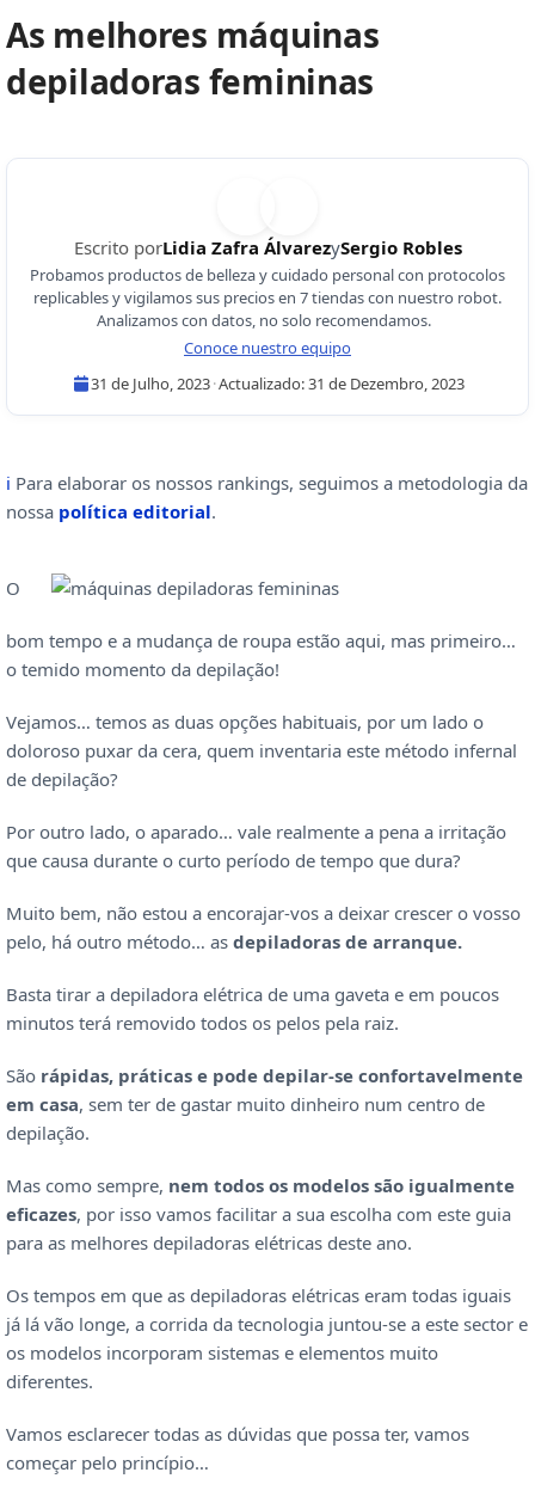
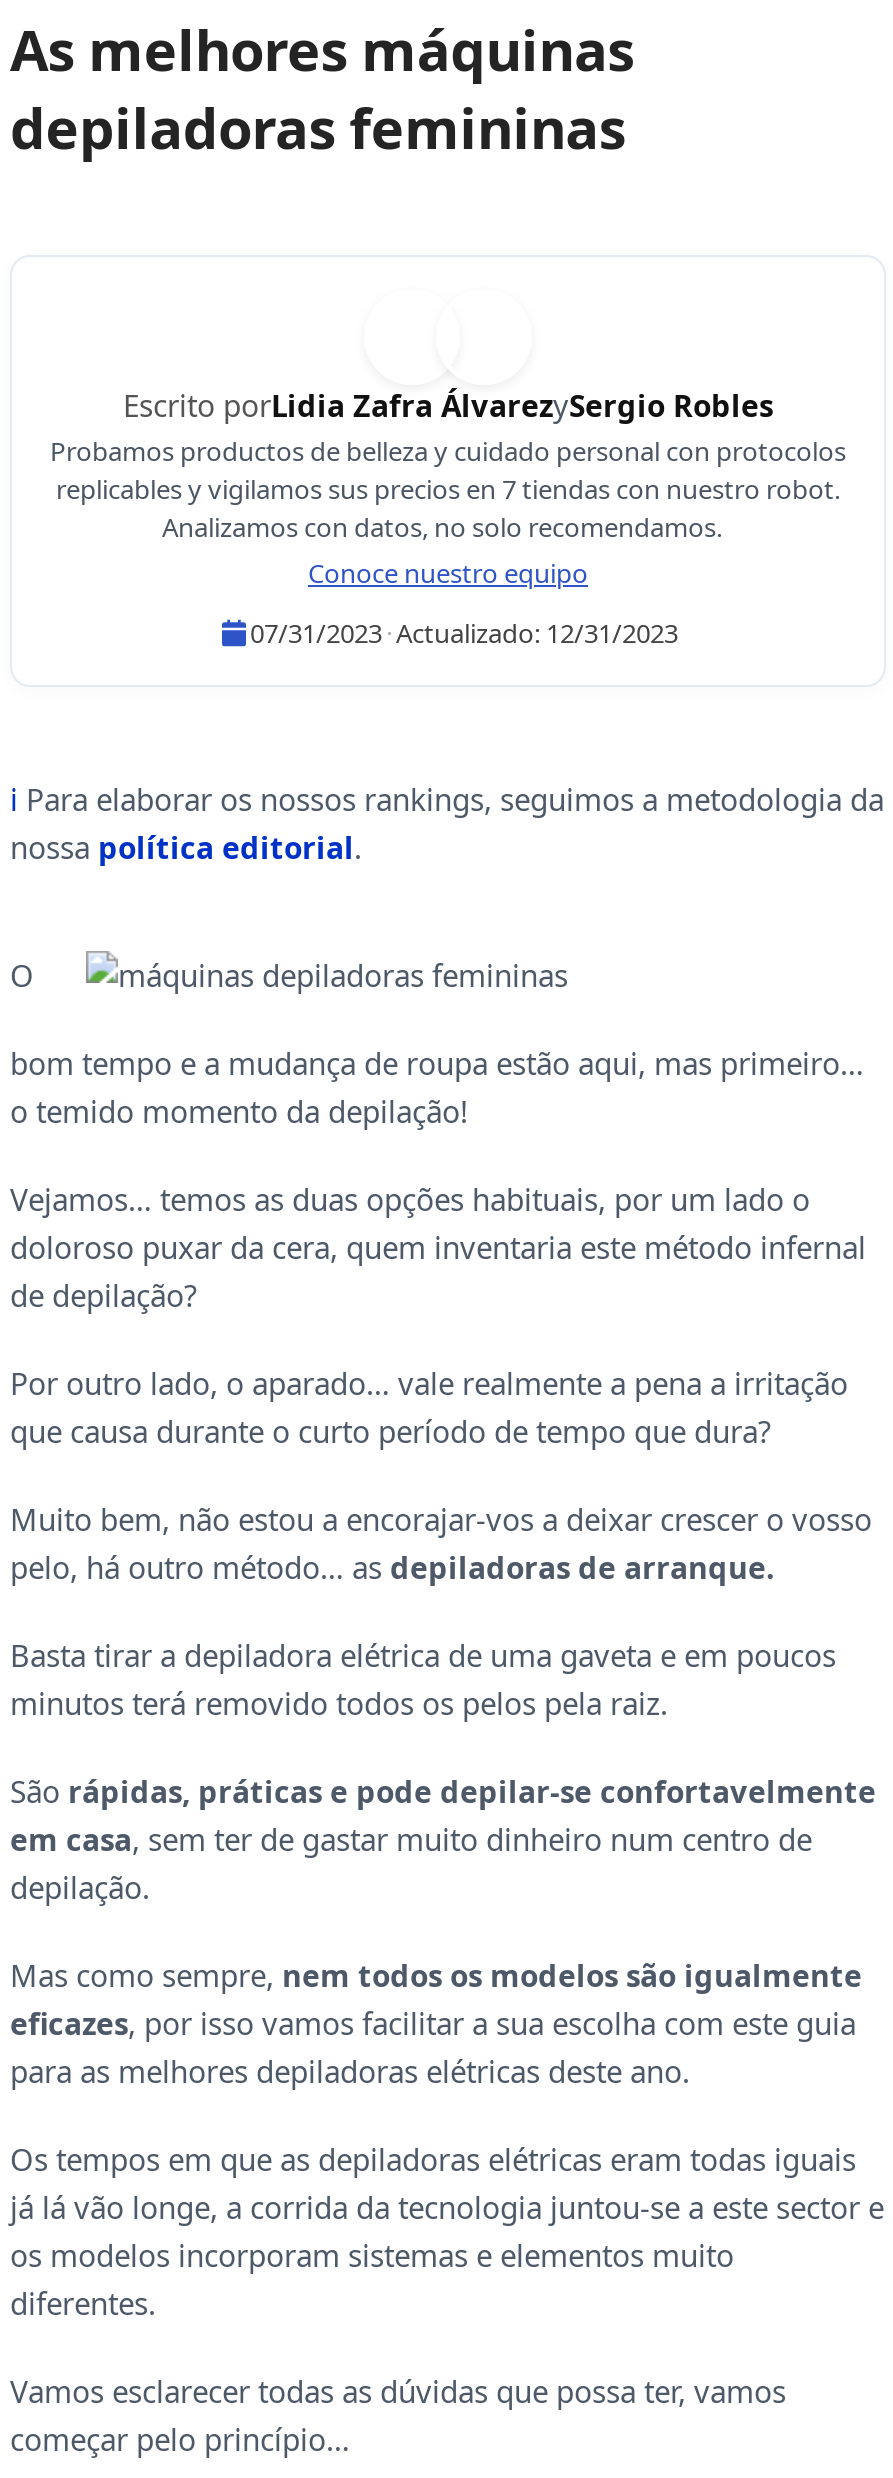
[90,373,464,394] 31 de Julho, 2023 · Actualizado: 31 de Dezembro, 2023 -> [250,615,678,651] 07/31/2023 · Actualizado: 12/31/2023

